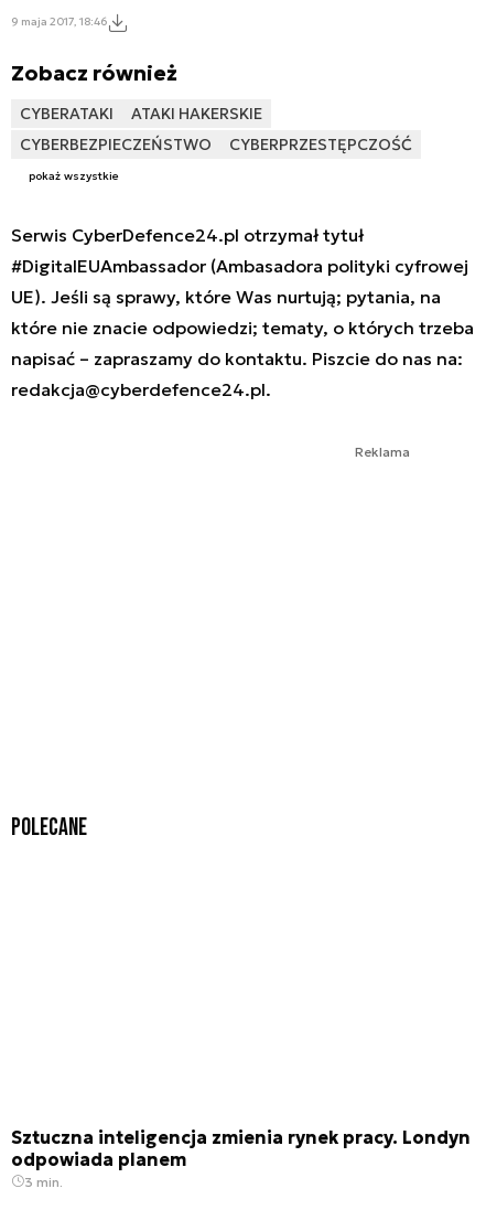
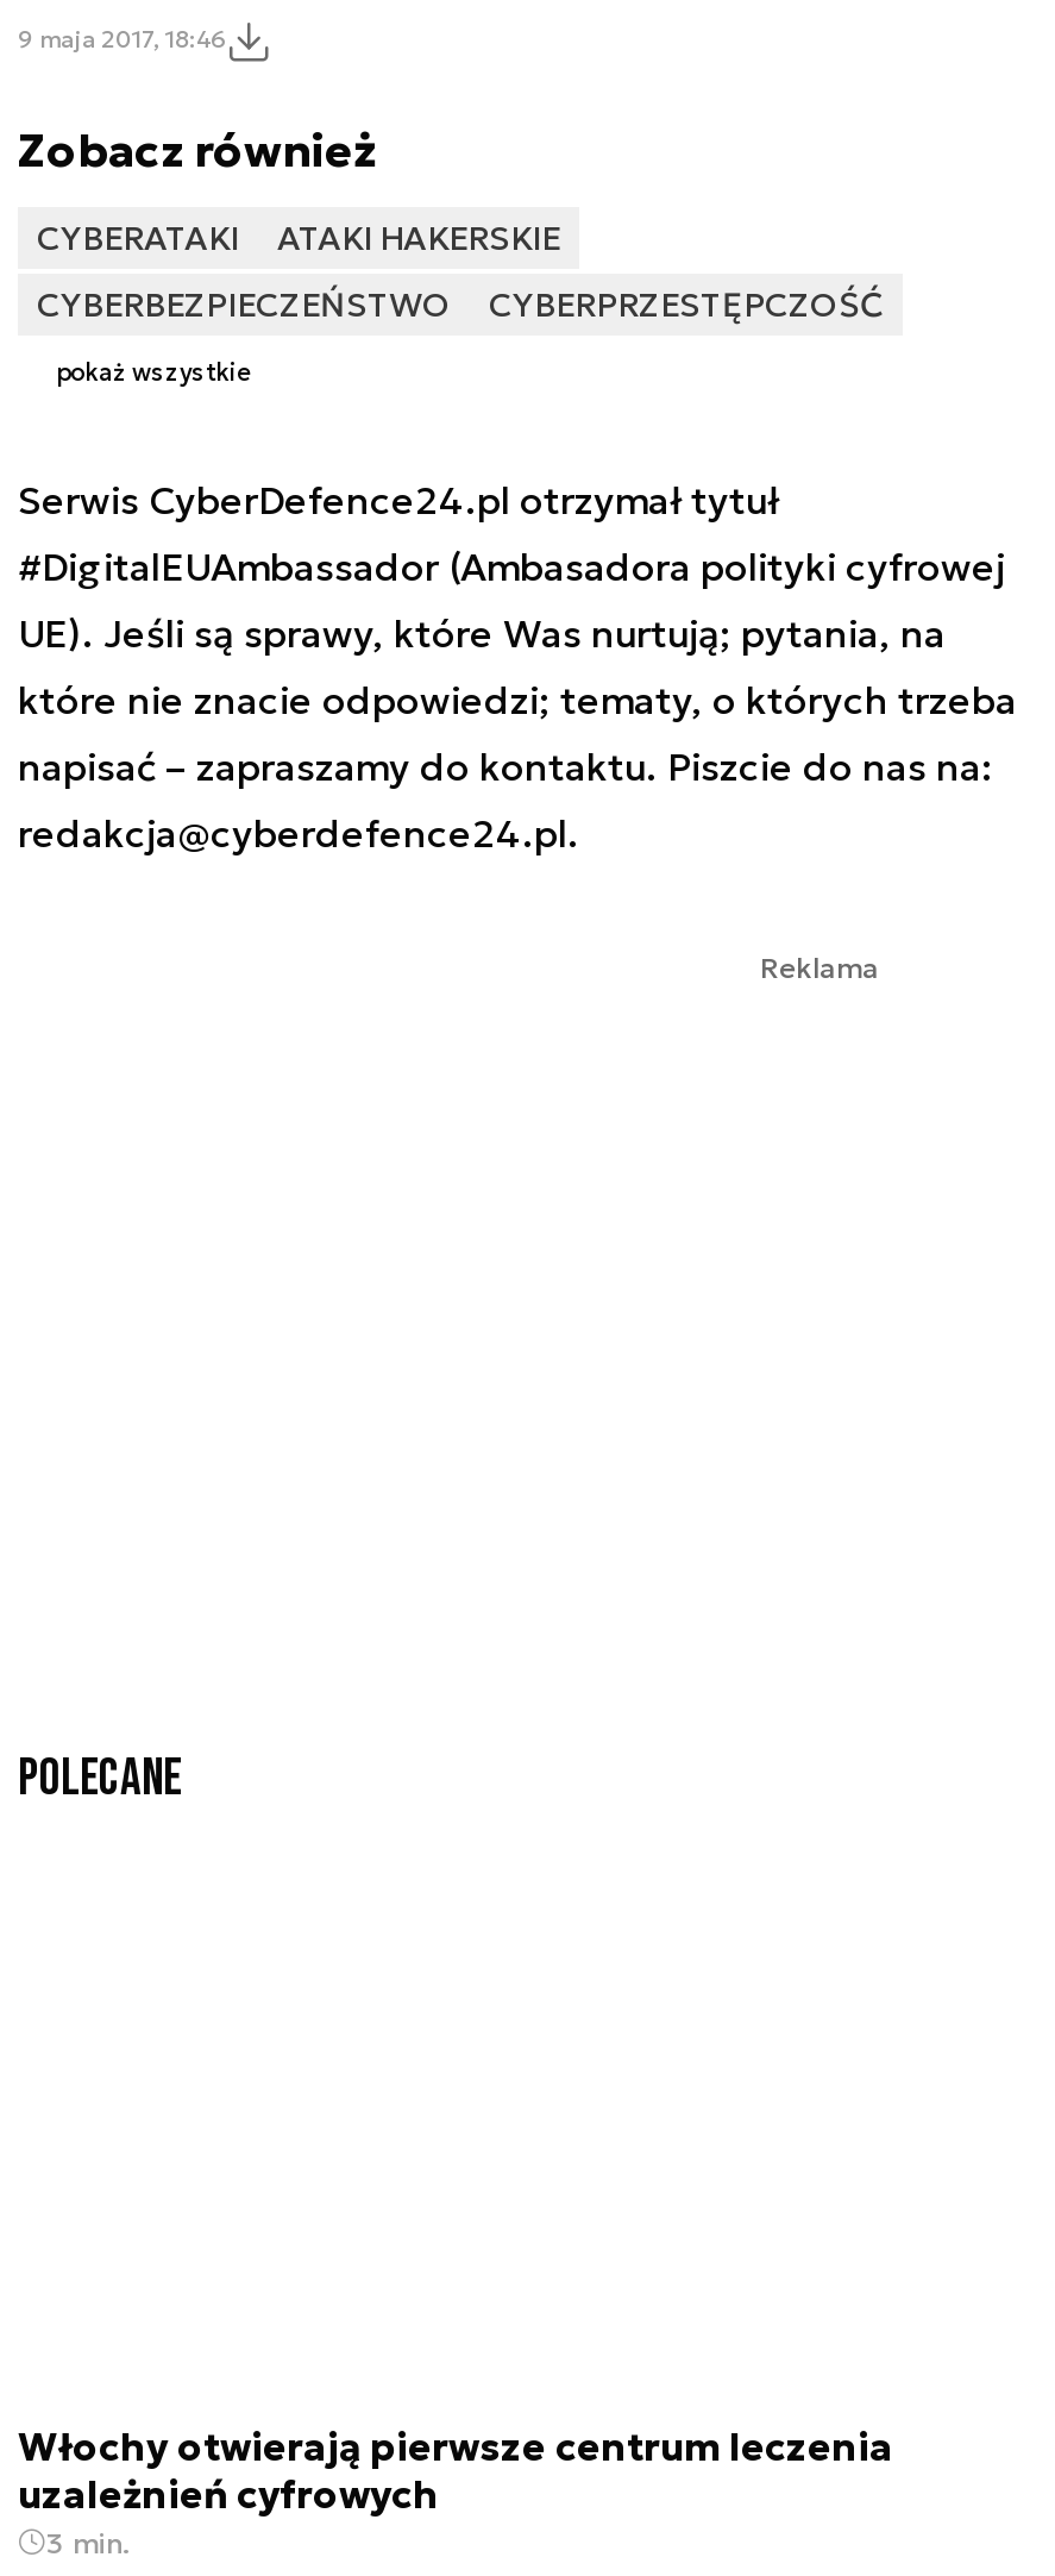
[11,1126,471,1170] Sztuczna inteligencja zmienia rynek pracy. Londyn | odpowiada planem -> [18,2422,893,2517] Włochy otwierają pierwsze centrum leczenia | uzależnień cyfrowych

